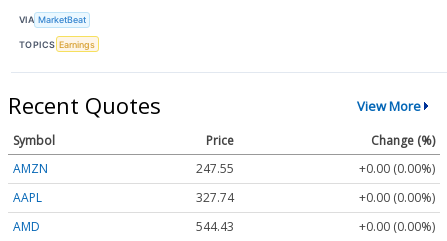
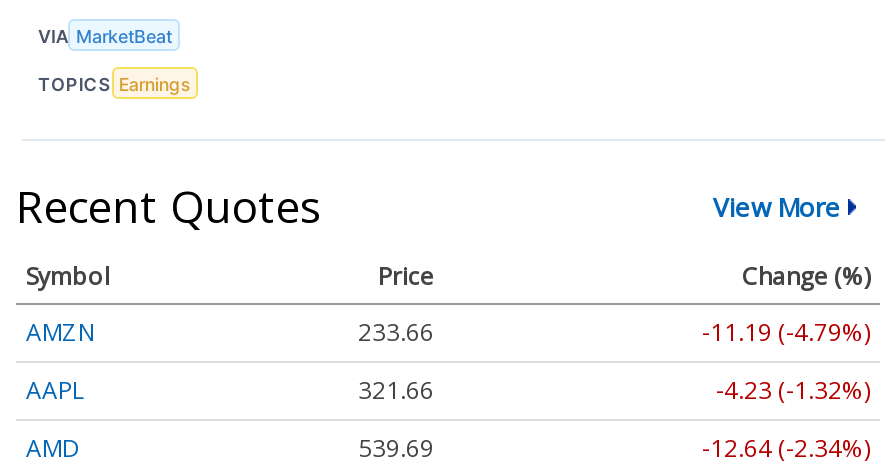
[196,160,234,177] 247.55 -> [358,315,434,349] 233.66
[359,160,435,177] +0.00 (0.00%) -> [702,315,870,349] -11.19 (-4.79%)
[196,189,234,206] 327.74 -> [358,373,434,407] 321.66
[359,189,435,206] +0.00 (0.00%) -> [716,373,870,407] -4.23 (-1.32%)
[196,218,234,235] 544.43 -> [358,431,434,465] 539.69
[359,218,435,235] +0.00 (0.00%) -> [702,431,870,465] -12.64 (-2.34%)

